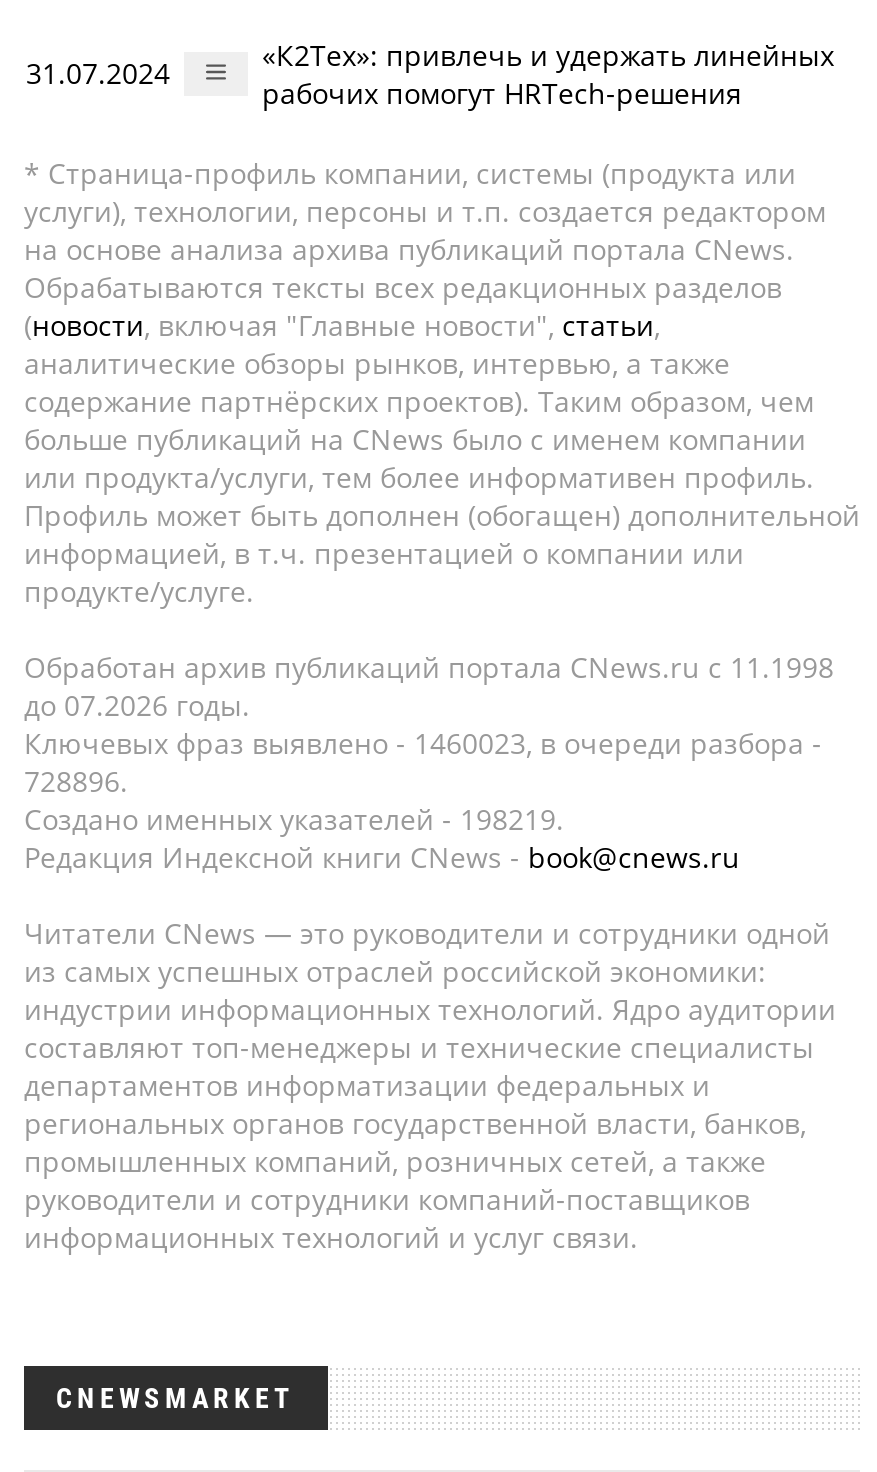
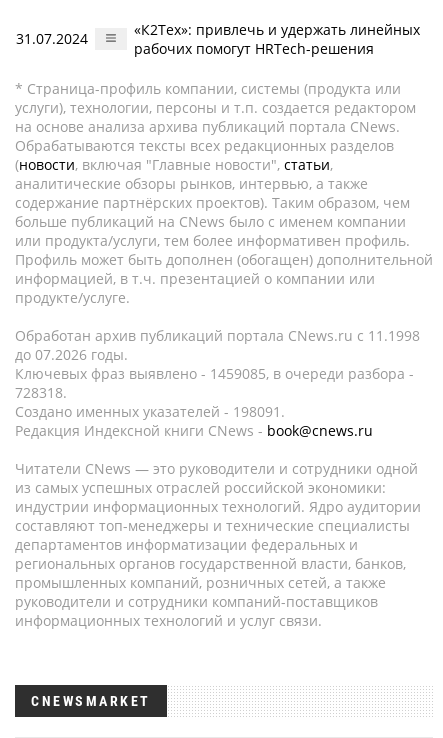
[24,724,822,762] Ключевых фраз выявлено - 1460023, в очереди разбора - -> [15,364,414,383] Ключевых фраз выявлено - 1459085, в очереди разбора -
[24,762,128,800] 728896. -> [15,383,67,402] 728318.
[24,800,564,838] Создано именных указателей - 198219. -> [15,402,285,421] Создано именных указателей - 198091.

